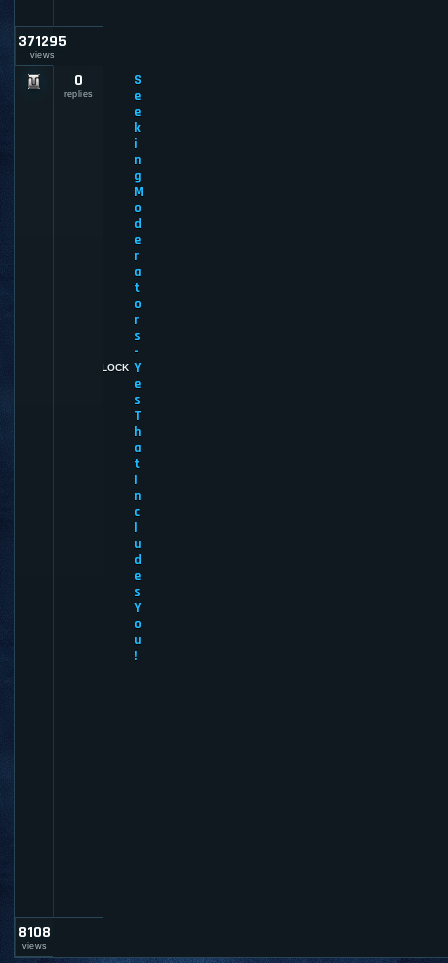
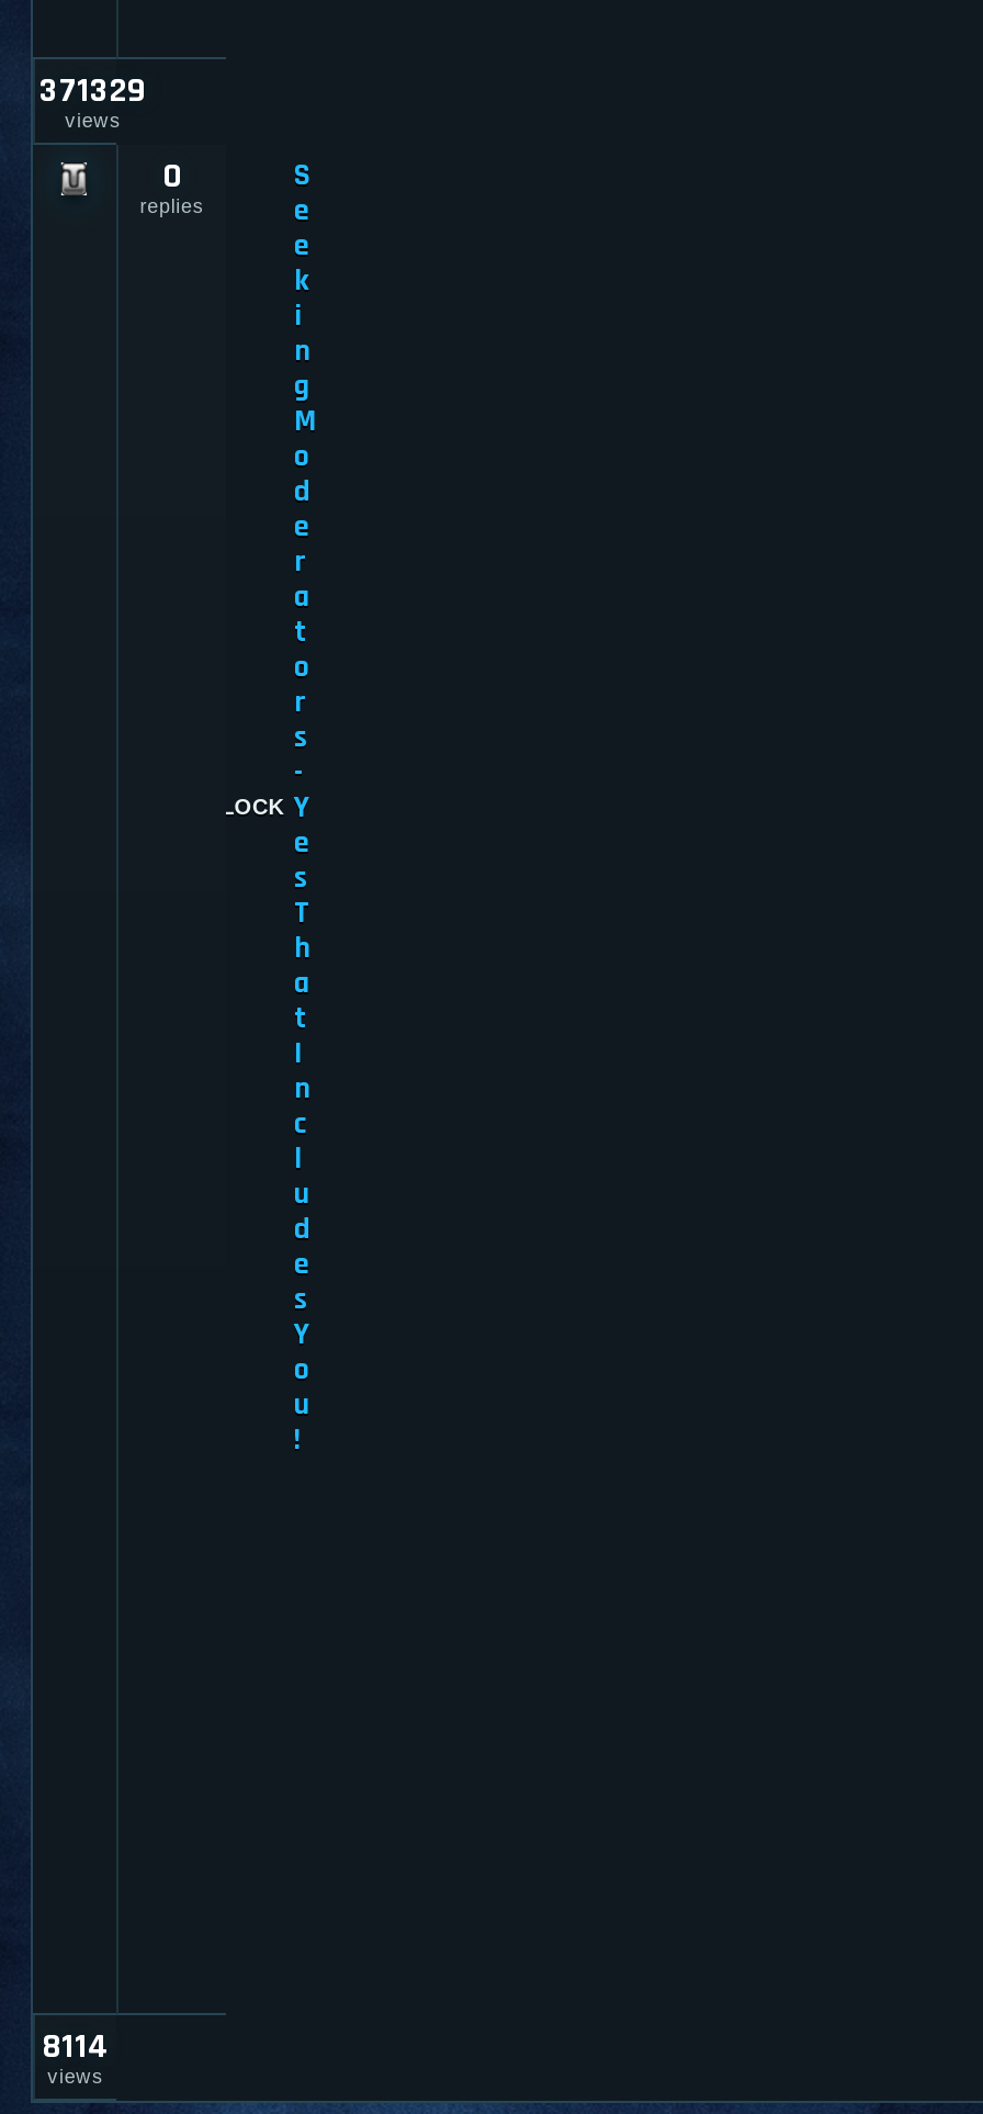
[18,30,67,51] 371295 -> [39,67,147,113] 371329
[18,921,51,942] 8108 -> [42,2023,110,2069] 8114

